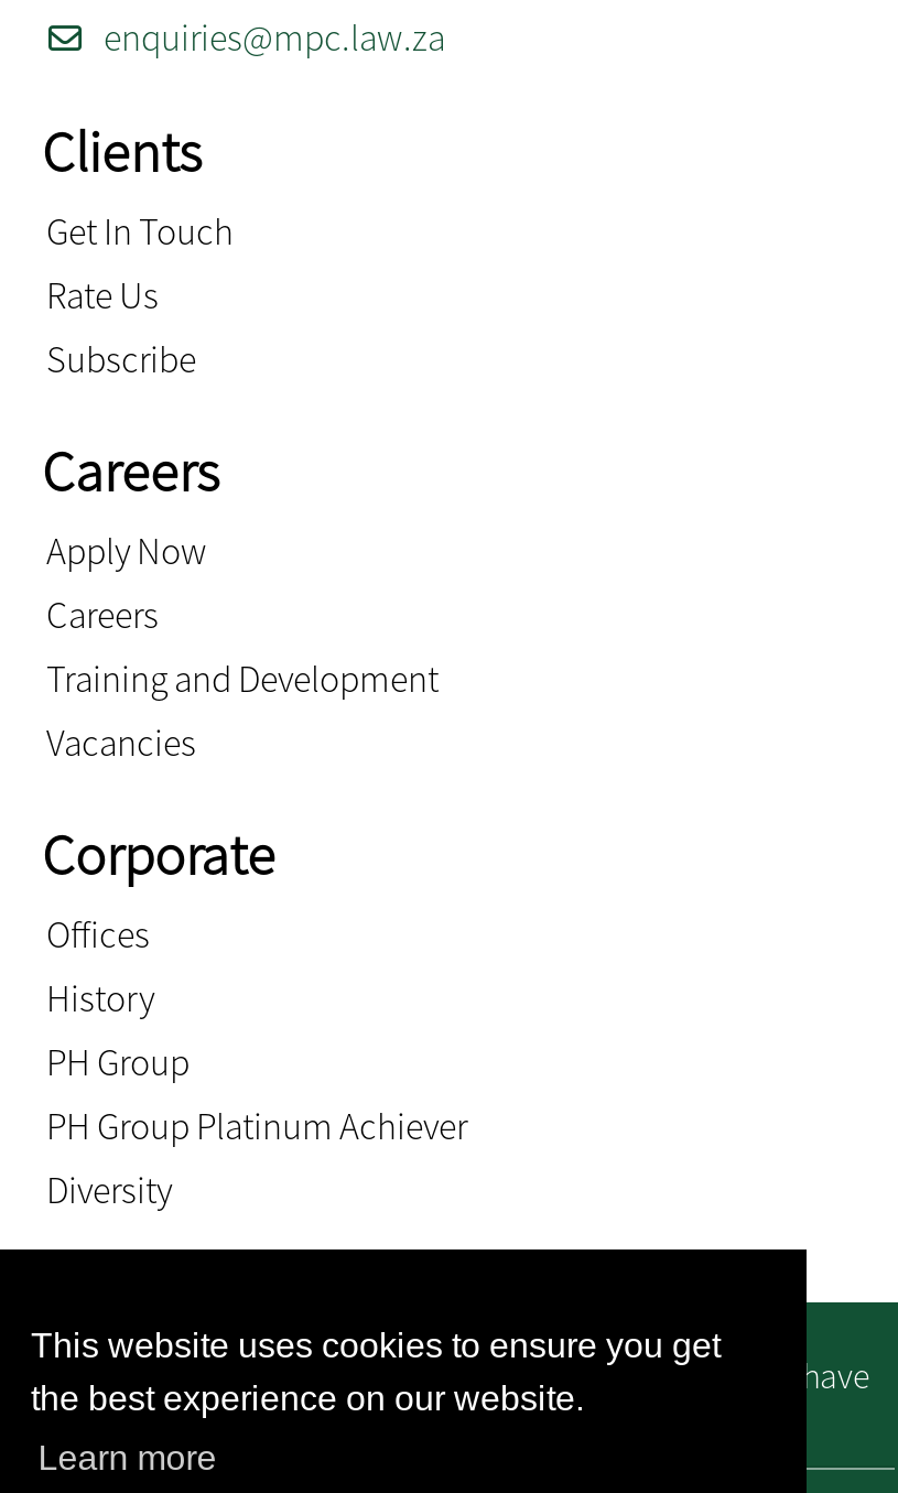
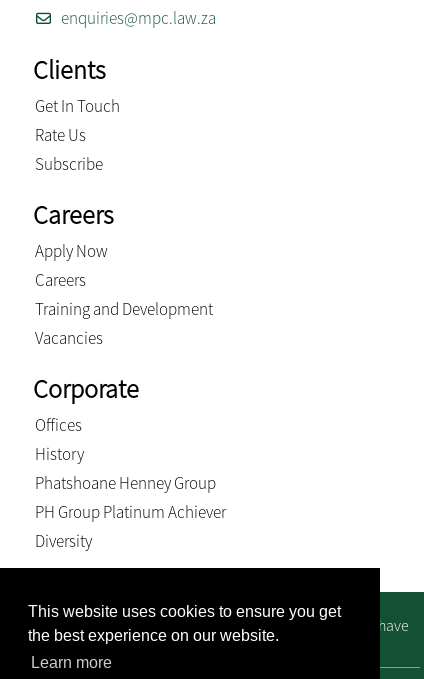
[46,1037,190,1086] PH Group -> [35,472,216,494] Phatshoane Henney Group

